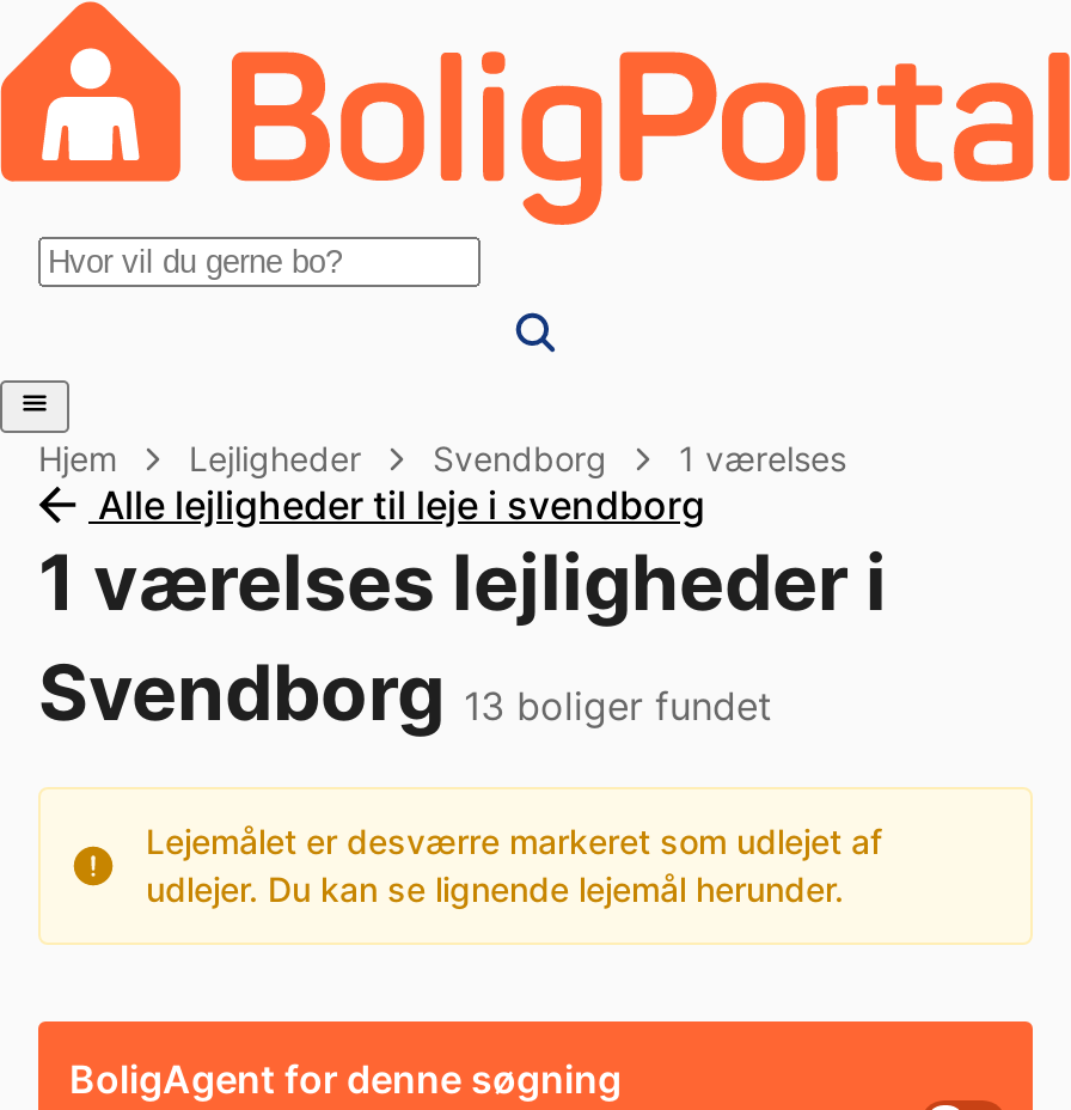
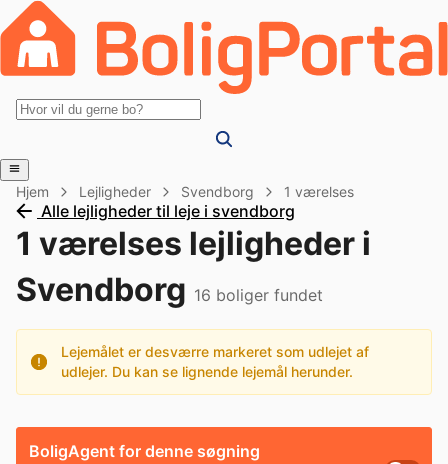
[38,646,772,739] Svendborg 13 boliger fundet -> [16,270,323,309] Svendborg 16 boliger fundet

